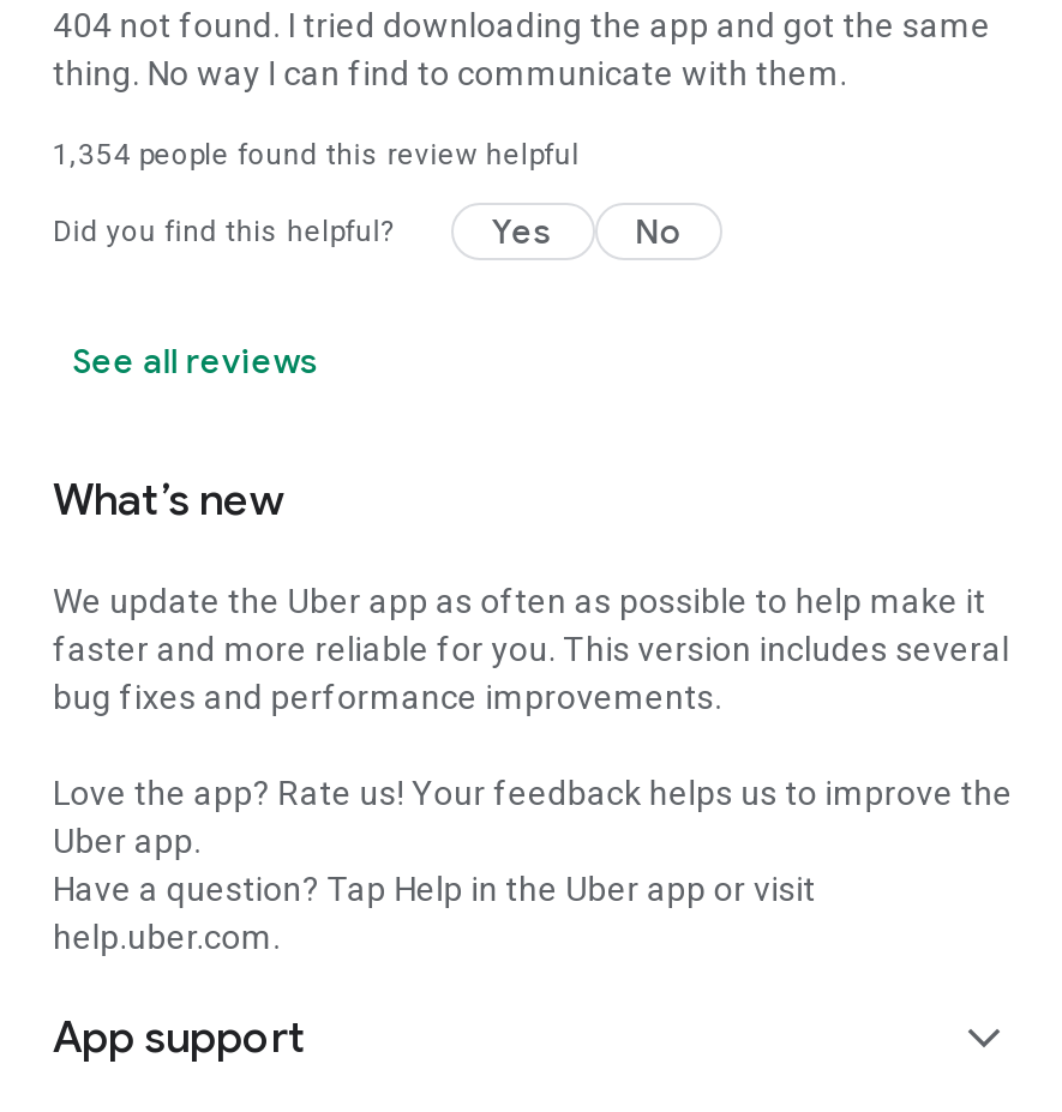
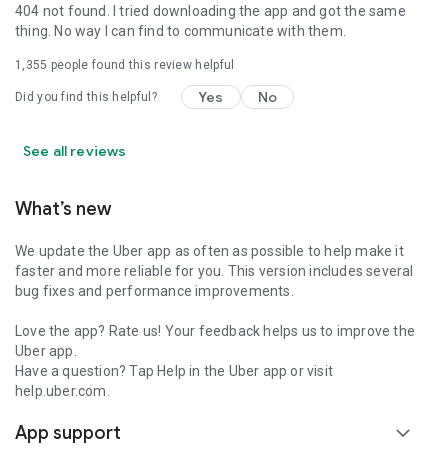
[53,138,579,172] 1,354 people found this review helpful -> [15,58,234,72] 1,355 people found this review helpful

